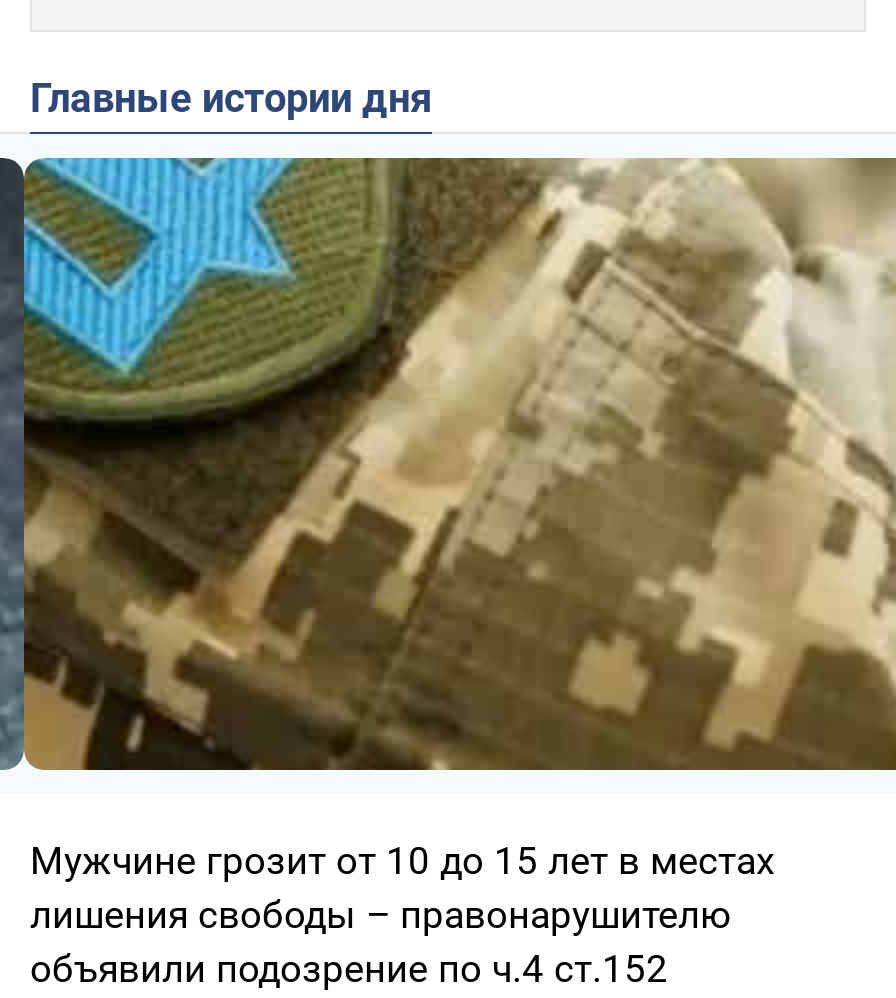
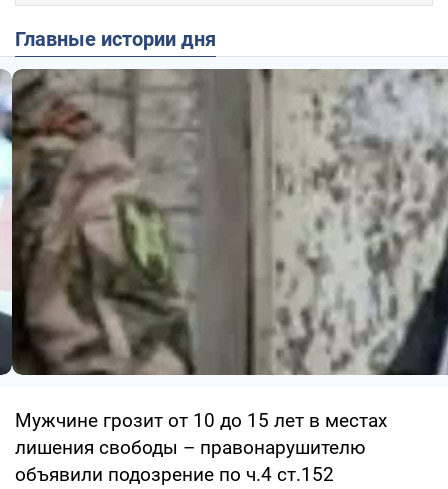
[6,156,890,772] [image] -> [3,68,445,376] [image]

